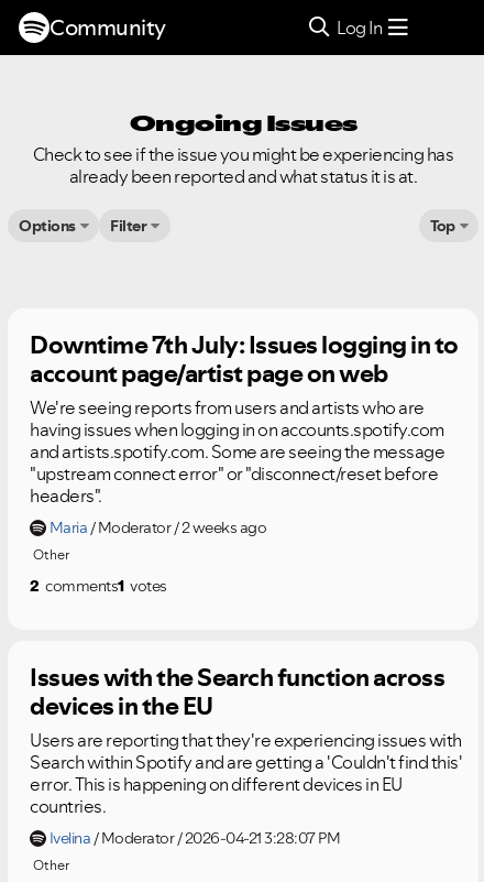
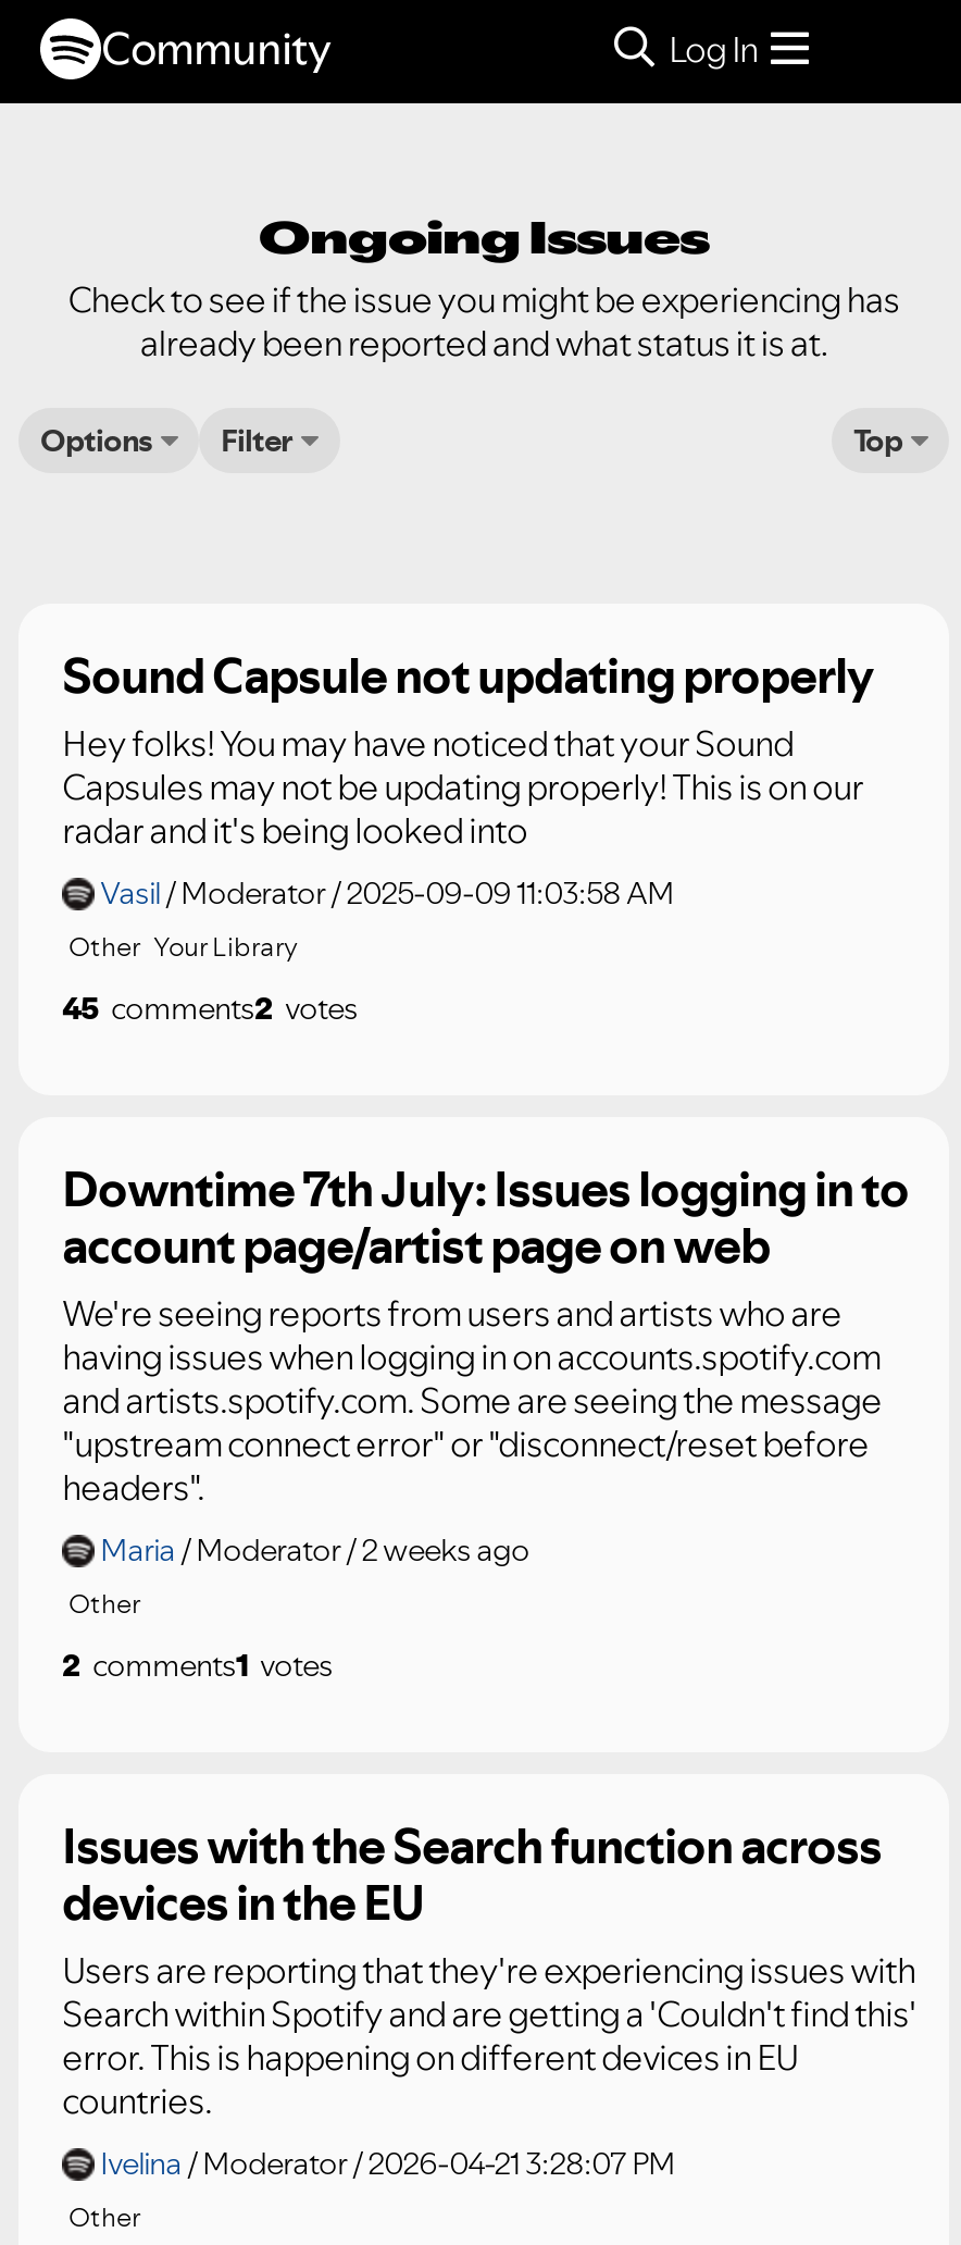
none -> [62,643,874,1030] Sound Capsule not updating properly | Hey folks! You may have noticed that your Sound | Capsules may not be updating properly! This is on our | radar and it's being looked into | Vasil Moderator 2025-09-09 11:03:58 AM | Other Your Library | 45 comments2 votes

